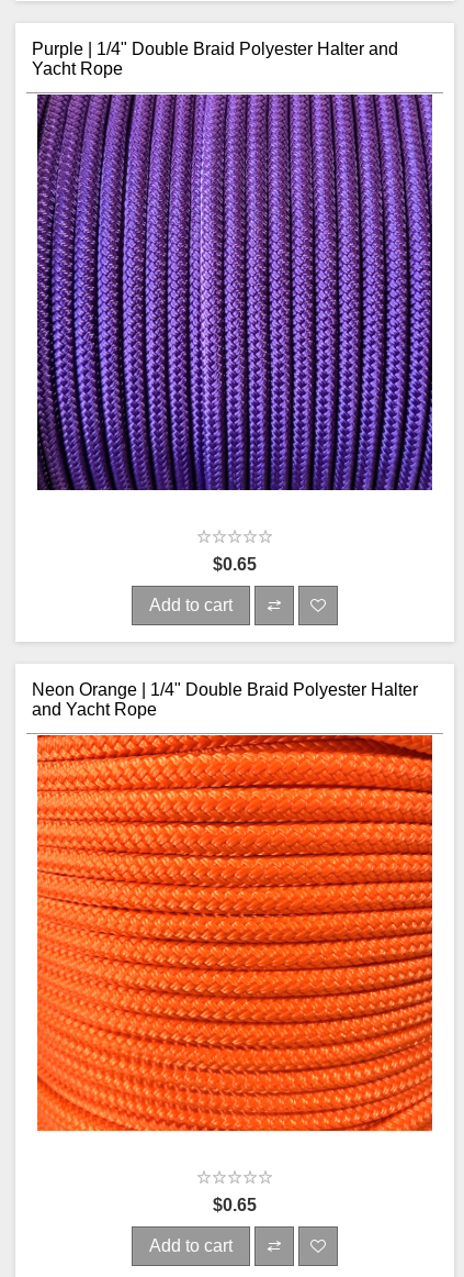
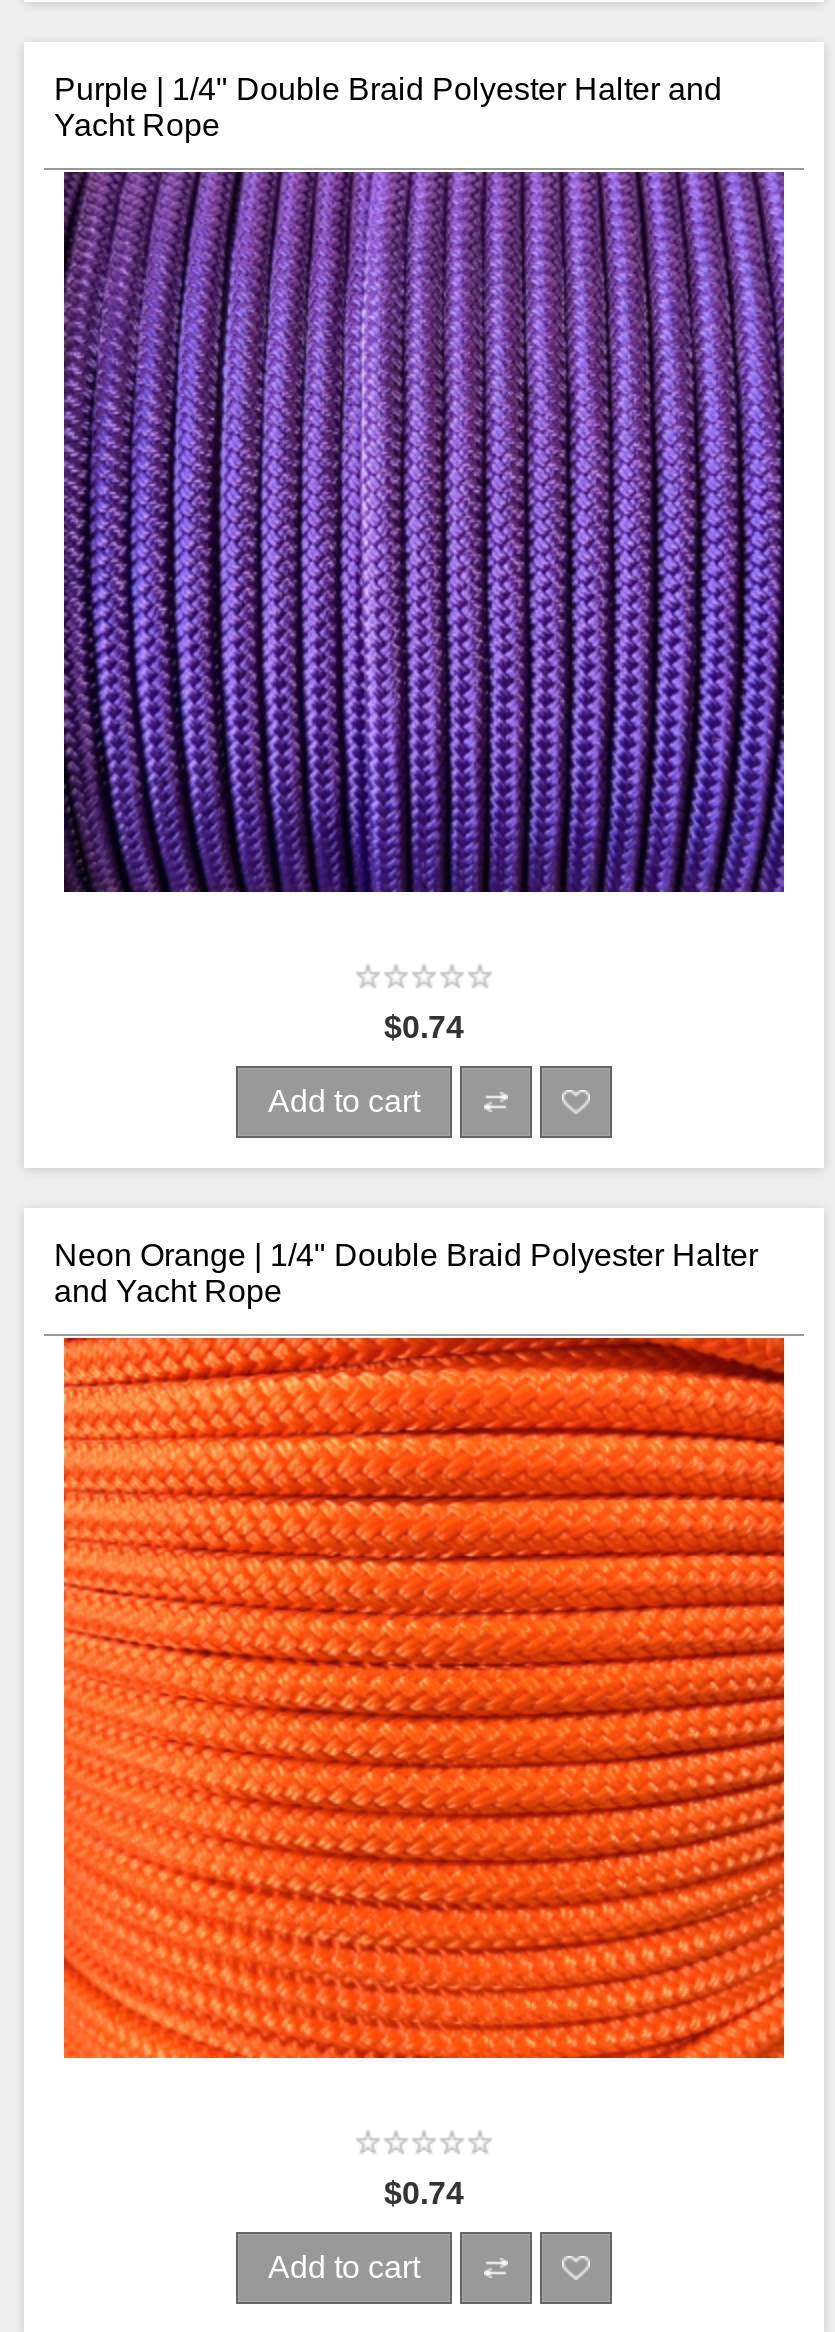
[213,555,257,573] $0.65 -> [384,1009,464,1043] $0.74
[213,1195,257,1214] $0.65 -> [384,2175,464,2209] $0.74

